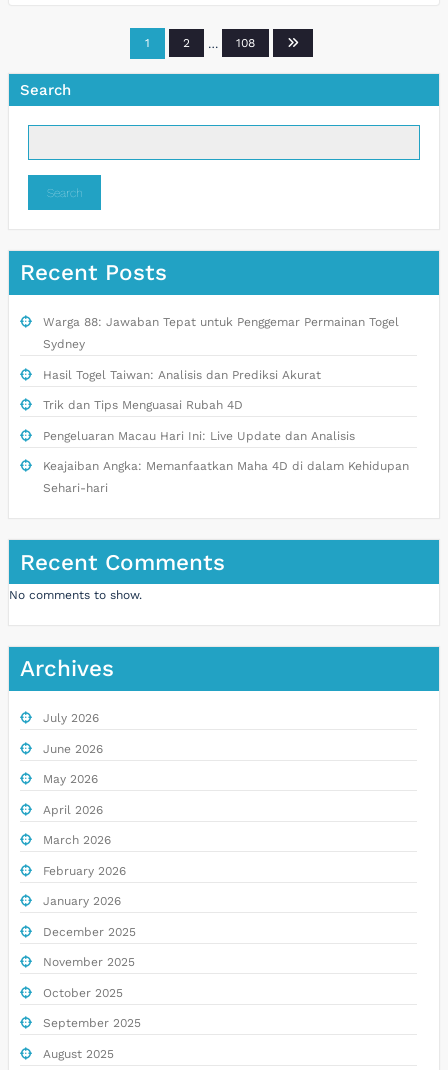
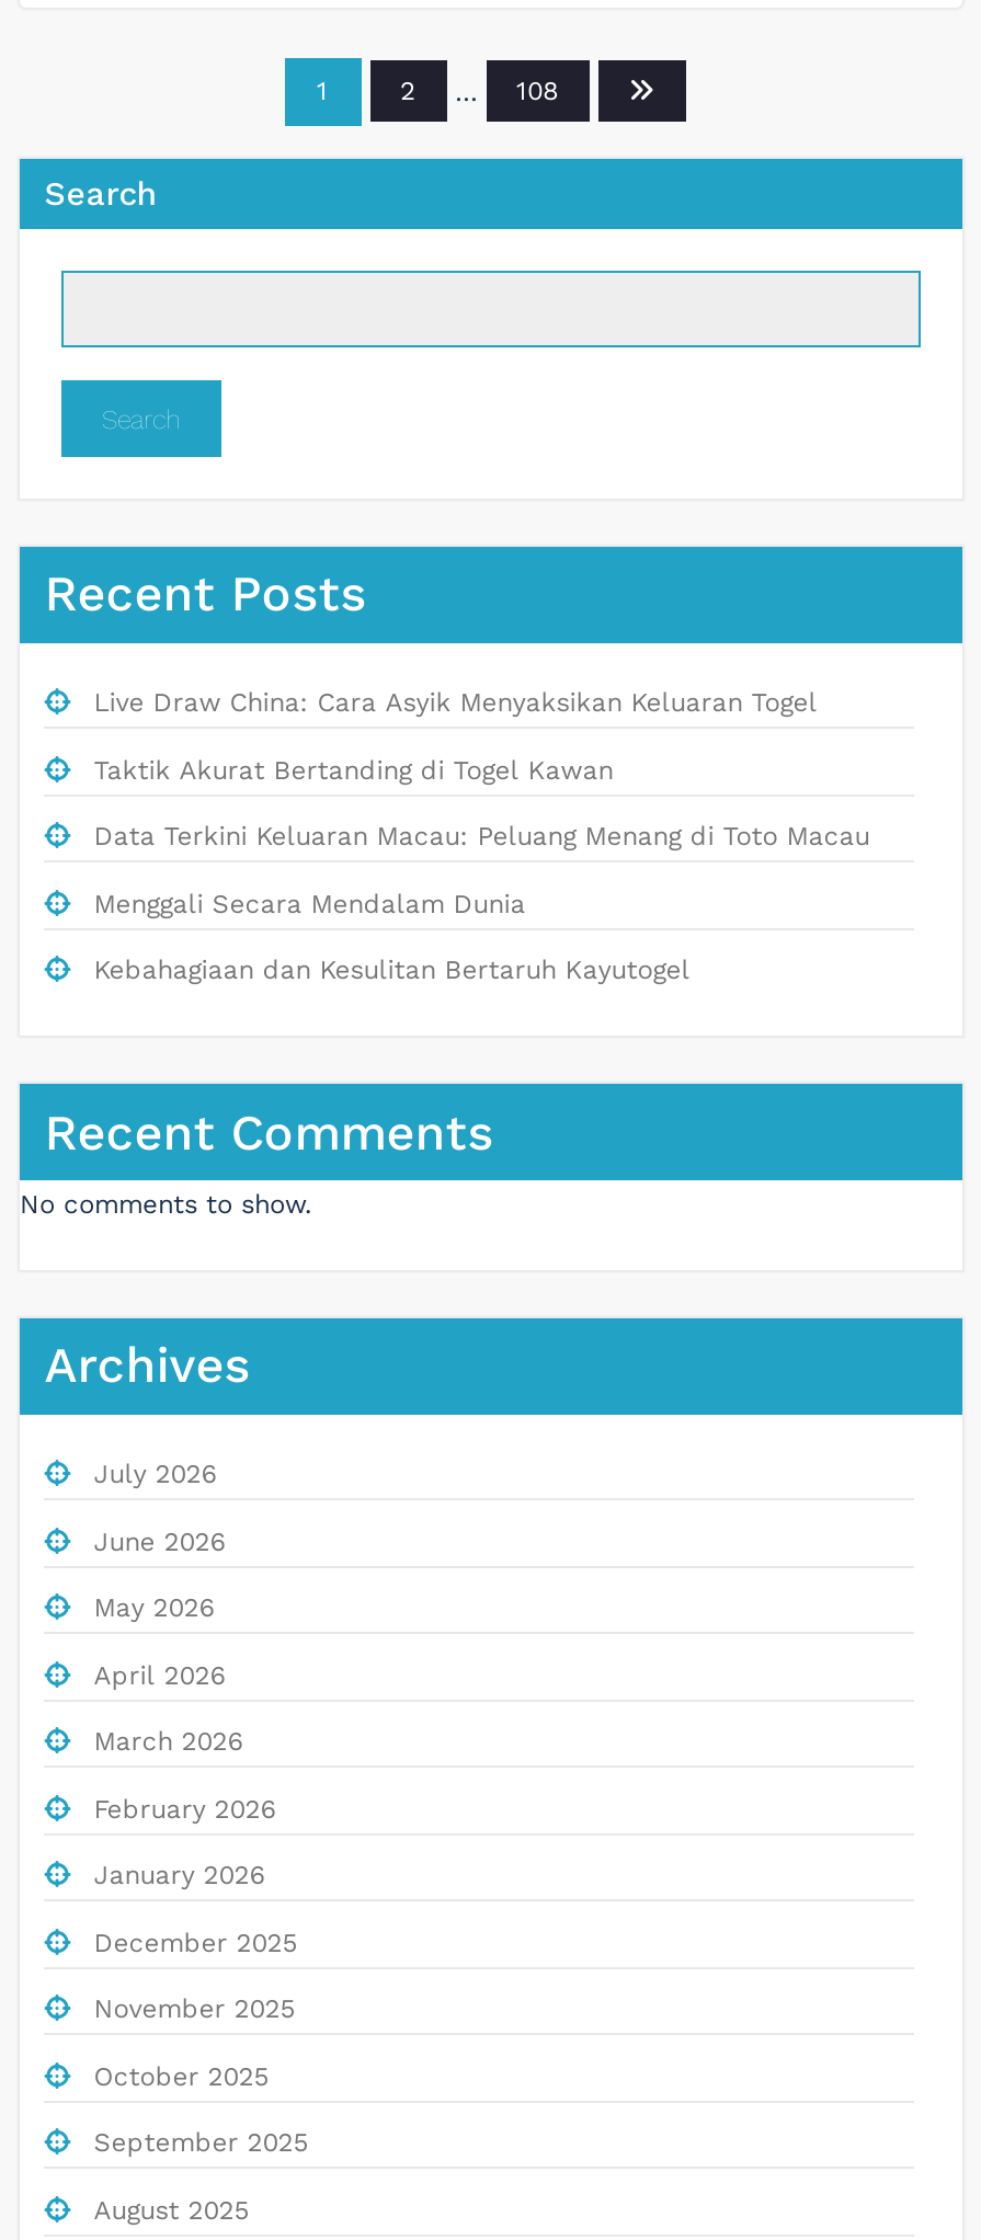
[43,315,409,495] Warga 88: Jawaban Tepat untuk Penggemar Permainan Togel | Sydney | Hasil Togel Taiwan: Analisis dan Prediksi Akurat | Trik dan Tips Menguasai Rubah 4D | Pengeluaran Macau Hari Ini: Live Update dan Analisis | Keajaiban Angka: Memanfaatkan Maha 4D di dalam Kehidupan | Sehari-hari -> [94,688,870,986] Live Draw China: Cara Asyik Menyaksikan Keluaran Togel | Taktik Akurat Bertanding di Togel Kawan | Data Terkini Keluaran Macau: Peluang Menang di Toto Macau | Menggali Secara Mendalam Dunia | Kebahagiaan dan Kesulitan Bertaruh Kayutogel

